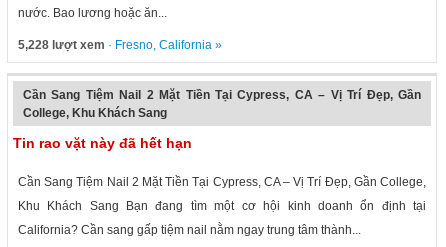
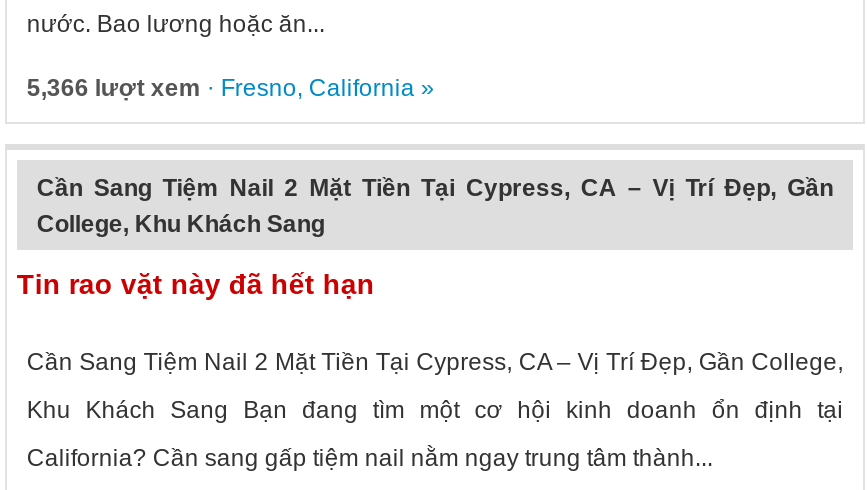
[18,38,222,52] 5,228 lượt xem · Fresno, California» -> [27,74,435,102] 5,366 lượt xem · Fresno, California»

